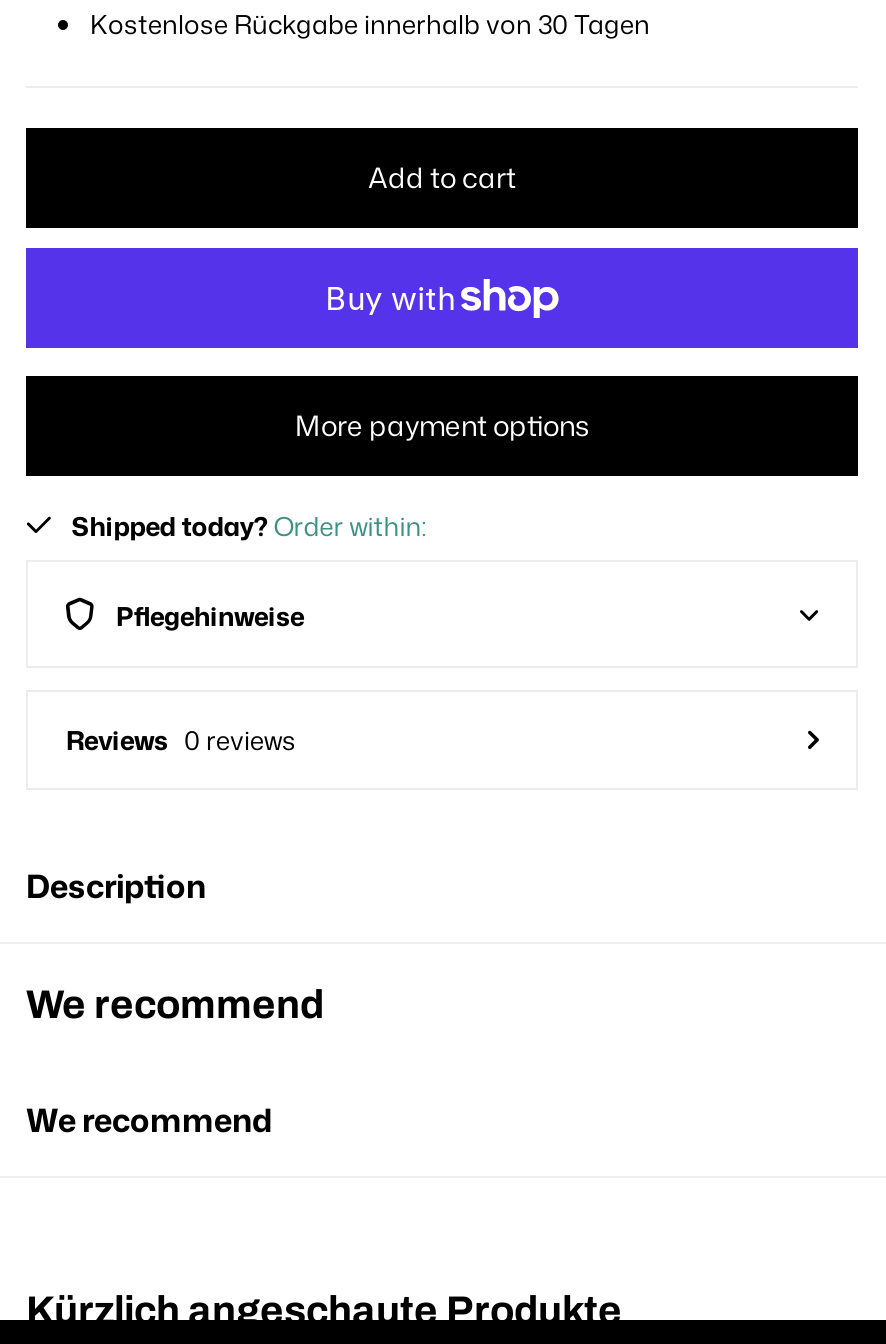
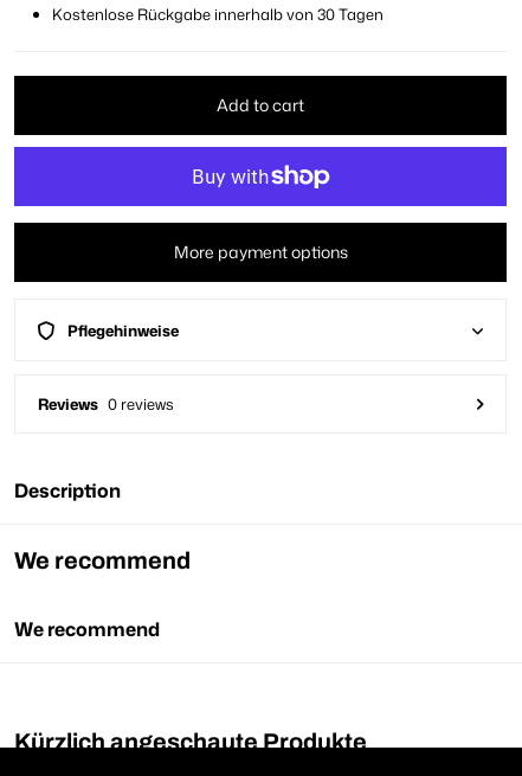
[72,507,426,543] Shipped today? Order within: -> none

